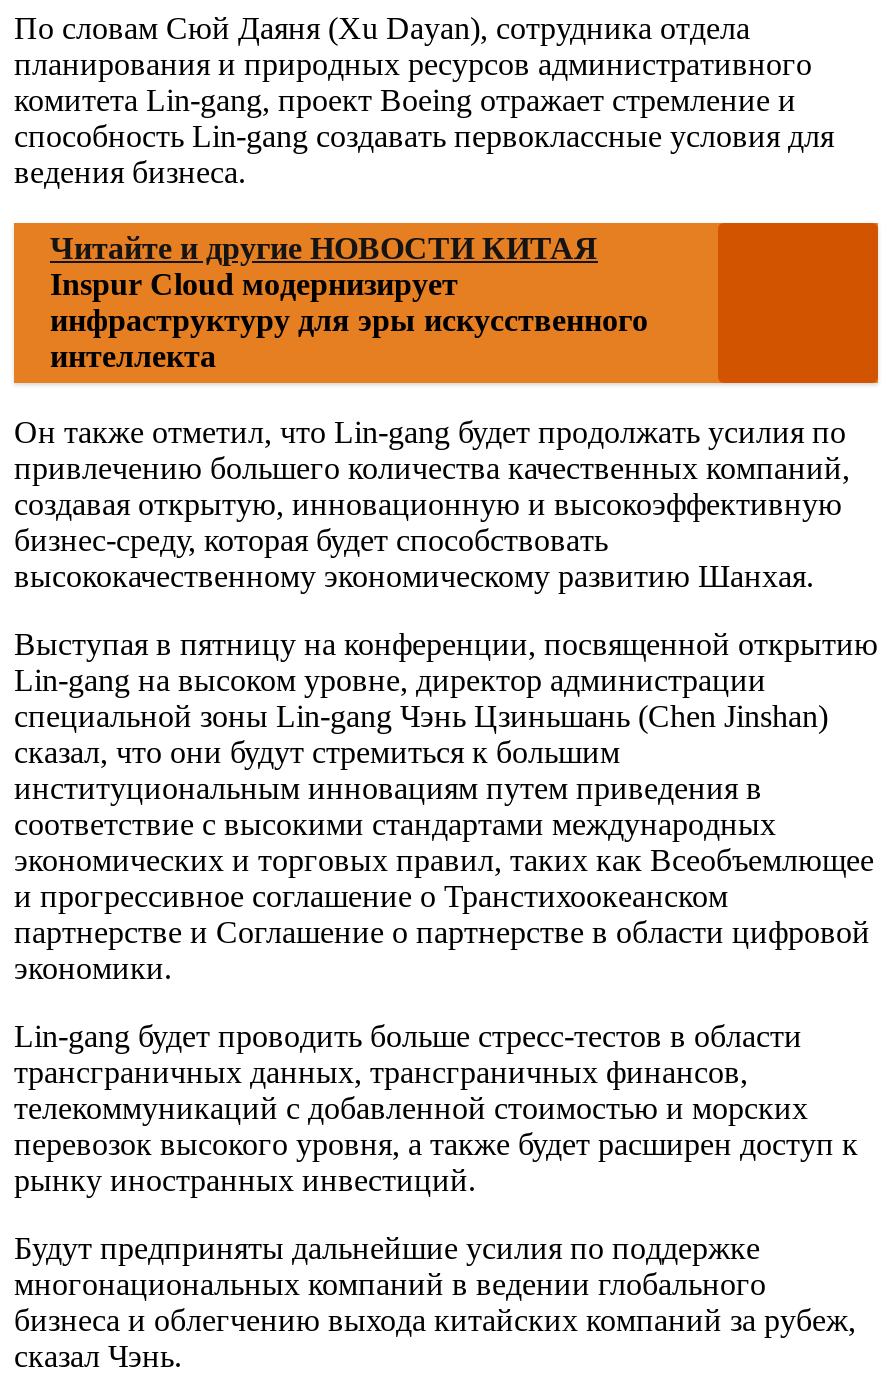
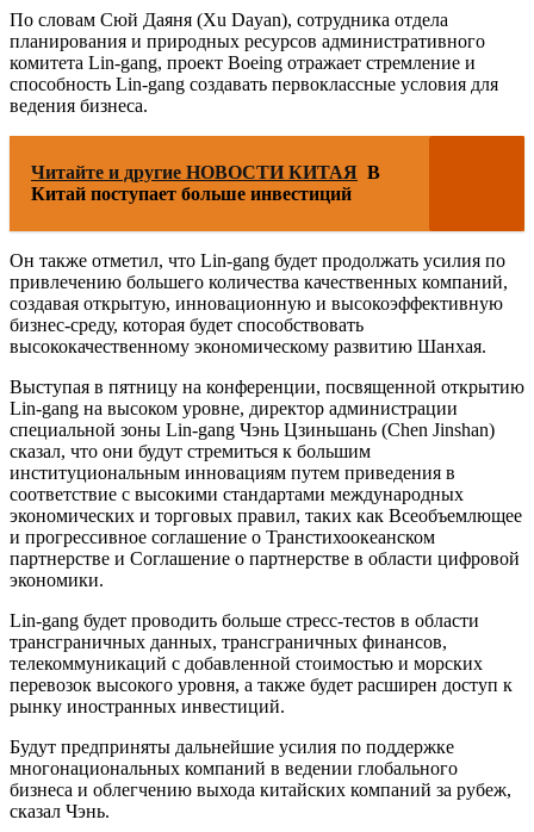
[50,232,648,374] Читайте и другие НОВОСТИ КИТАЯ | Inspur Cloud модернизирует | инфраструктуру для эры искусственного | интеллекта -> [31,163,380,204] Читайте и другие НОВОСТИ КИТАЯ В | Китай поступает больше инвестиций

